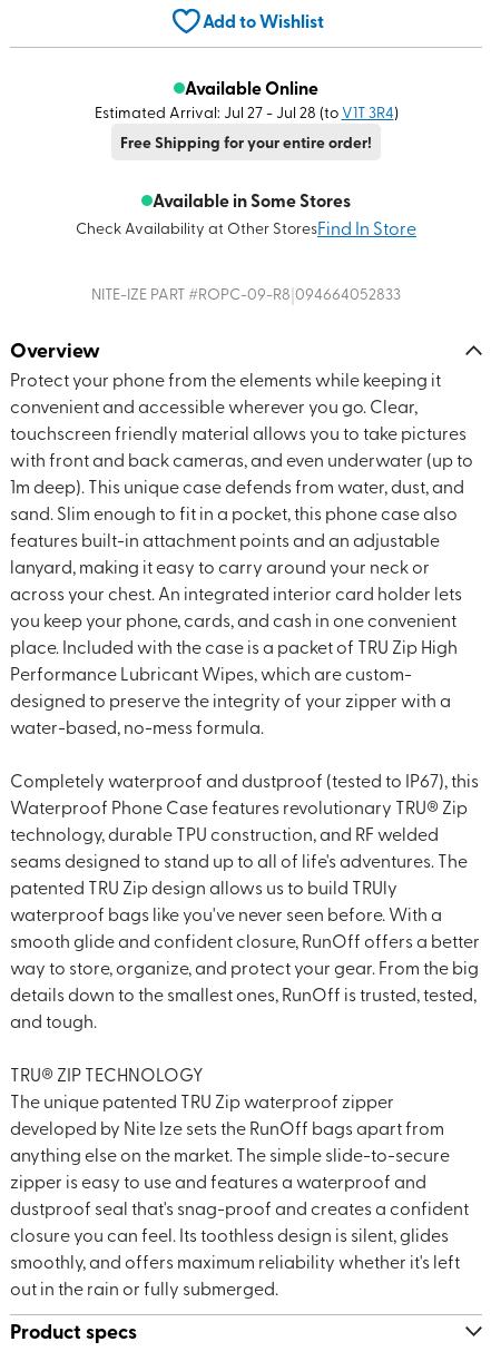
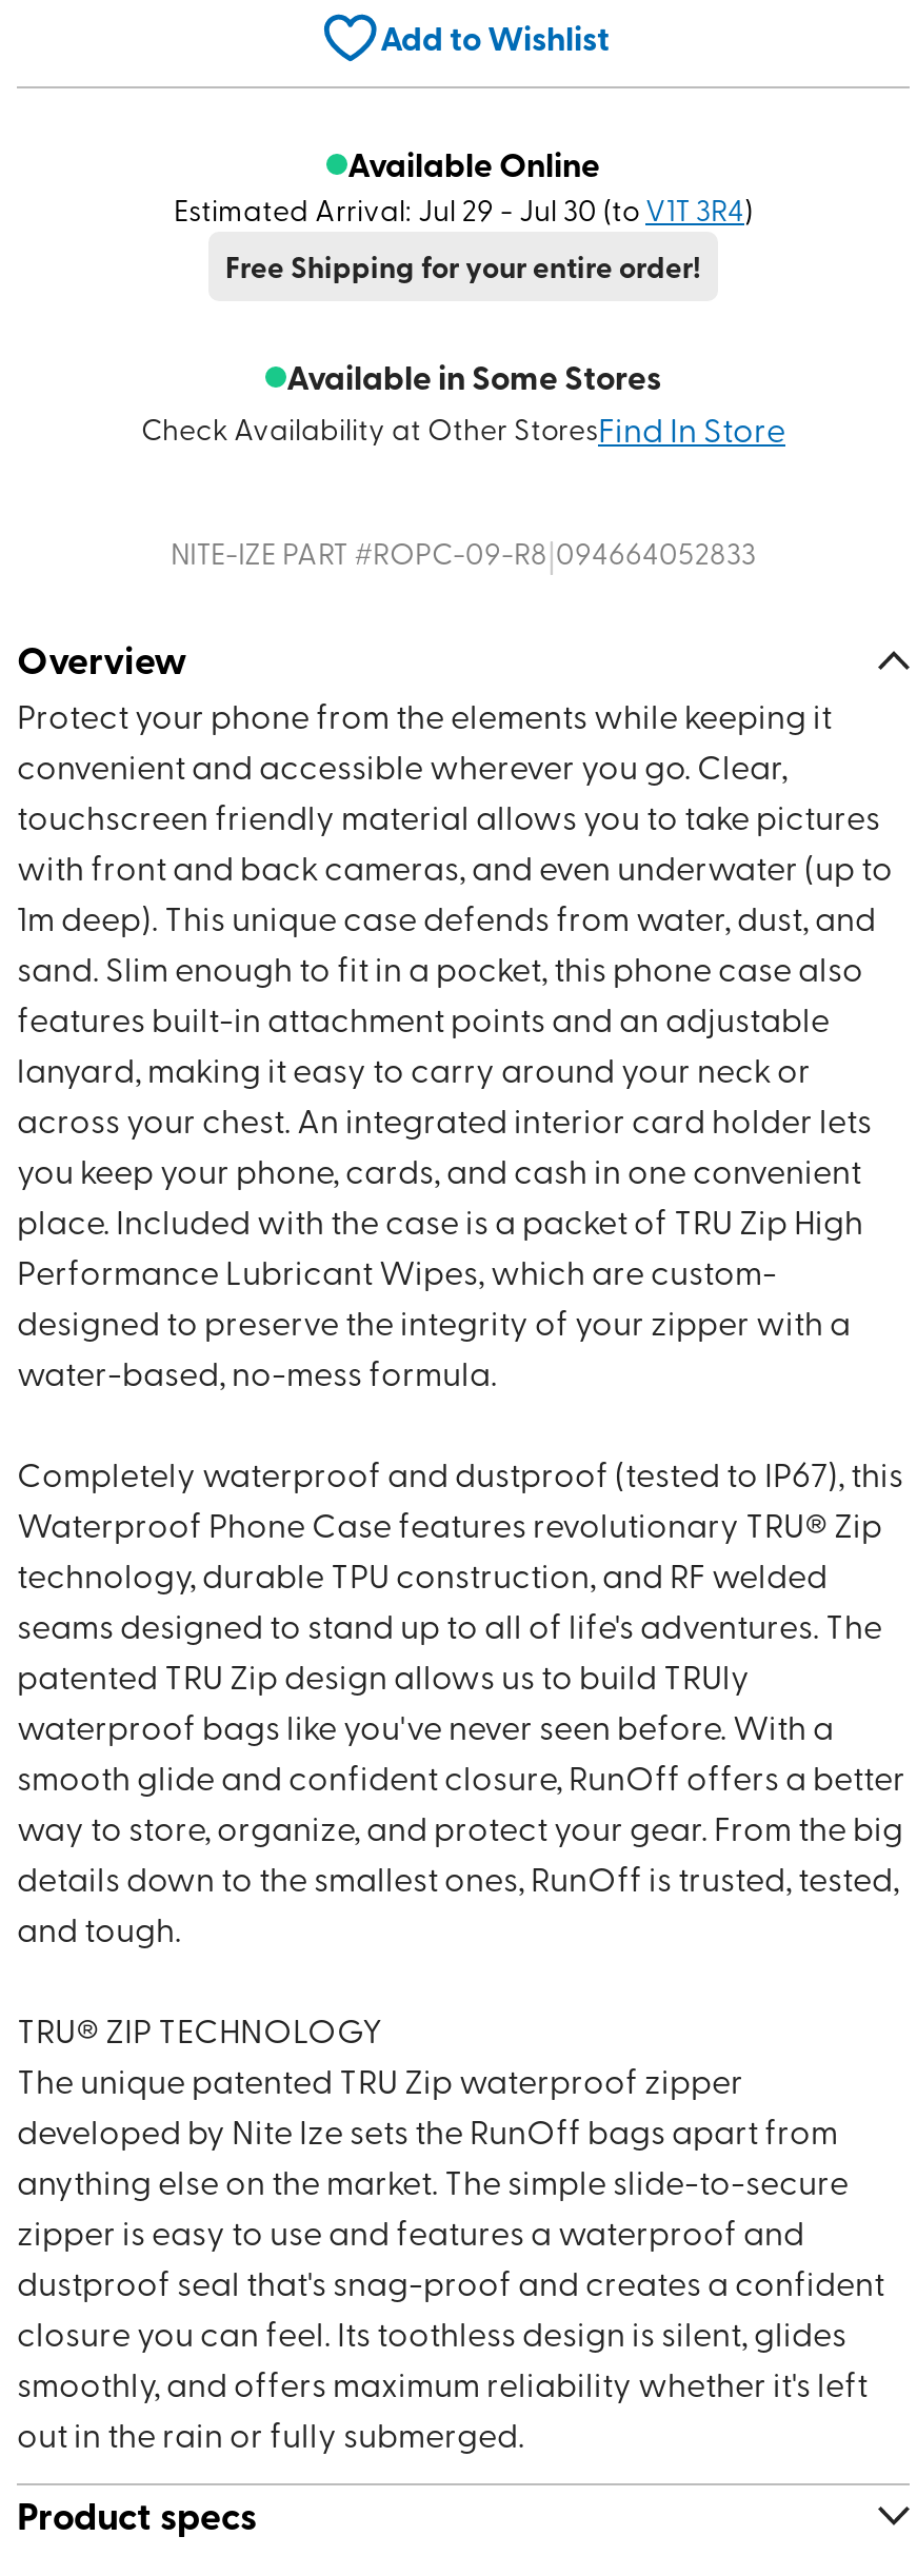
[94,102,398,123] Estimated Arrival: Jul 27 - Jul 28 (to V1T 3R4) -> [174,190,753,230] Estimated Arrival: Jul 29 - Jul 30 (to V1T 3R4)

